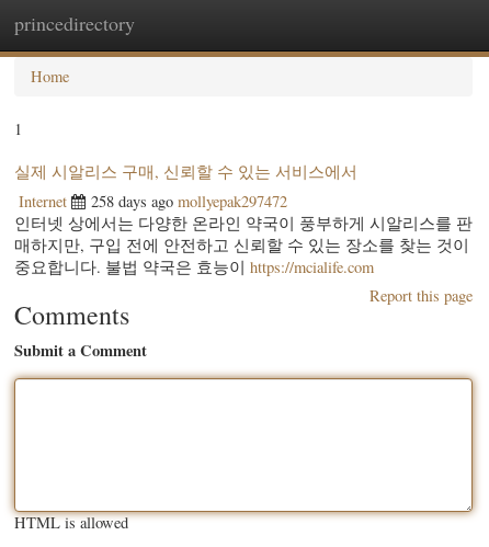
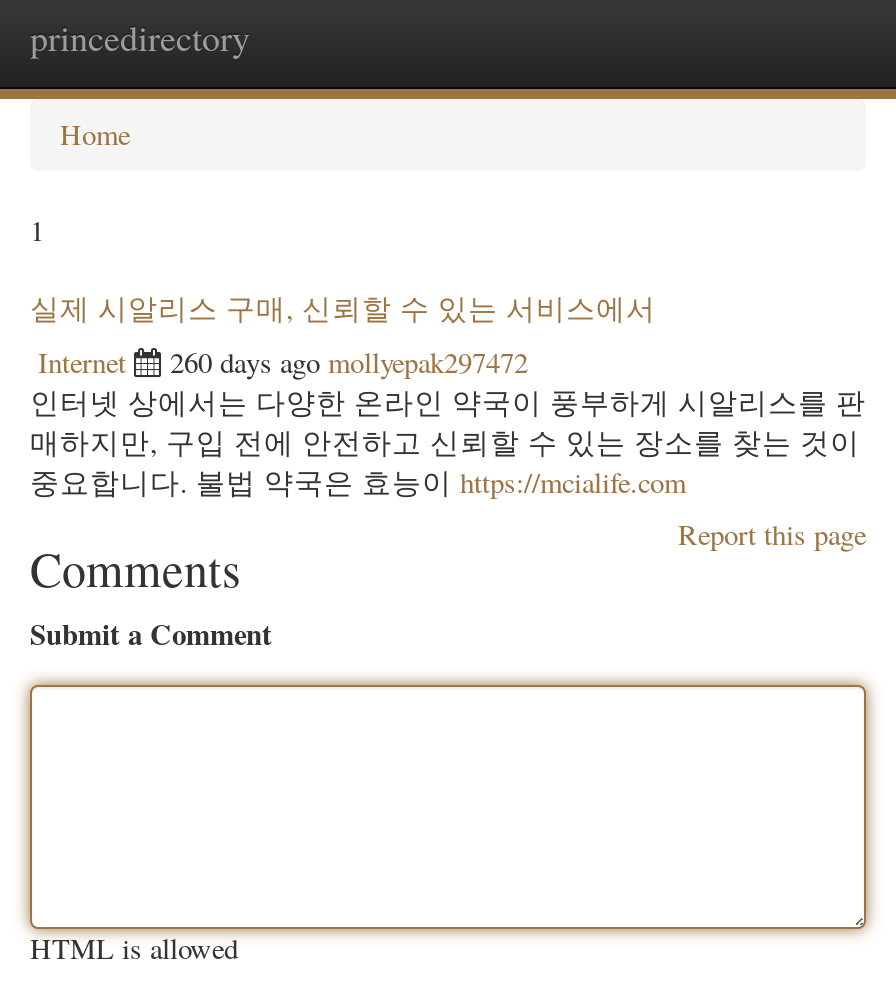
[91,191,287,212] 258 days ago mollyepak297472 -> [170,343,528,381] 260 days ago mollyepak297472

